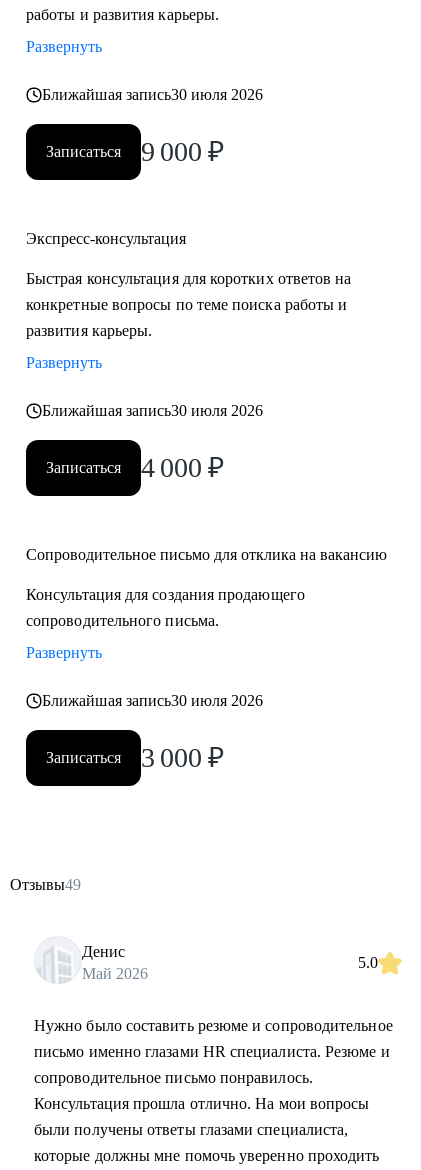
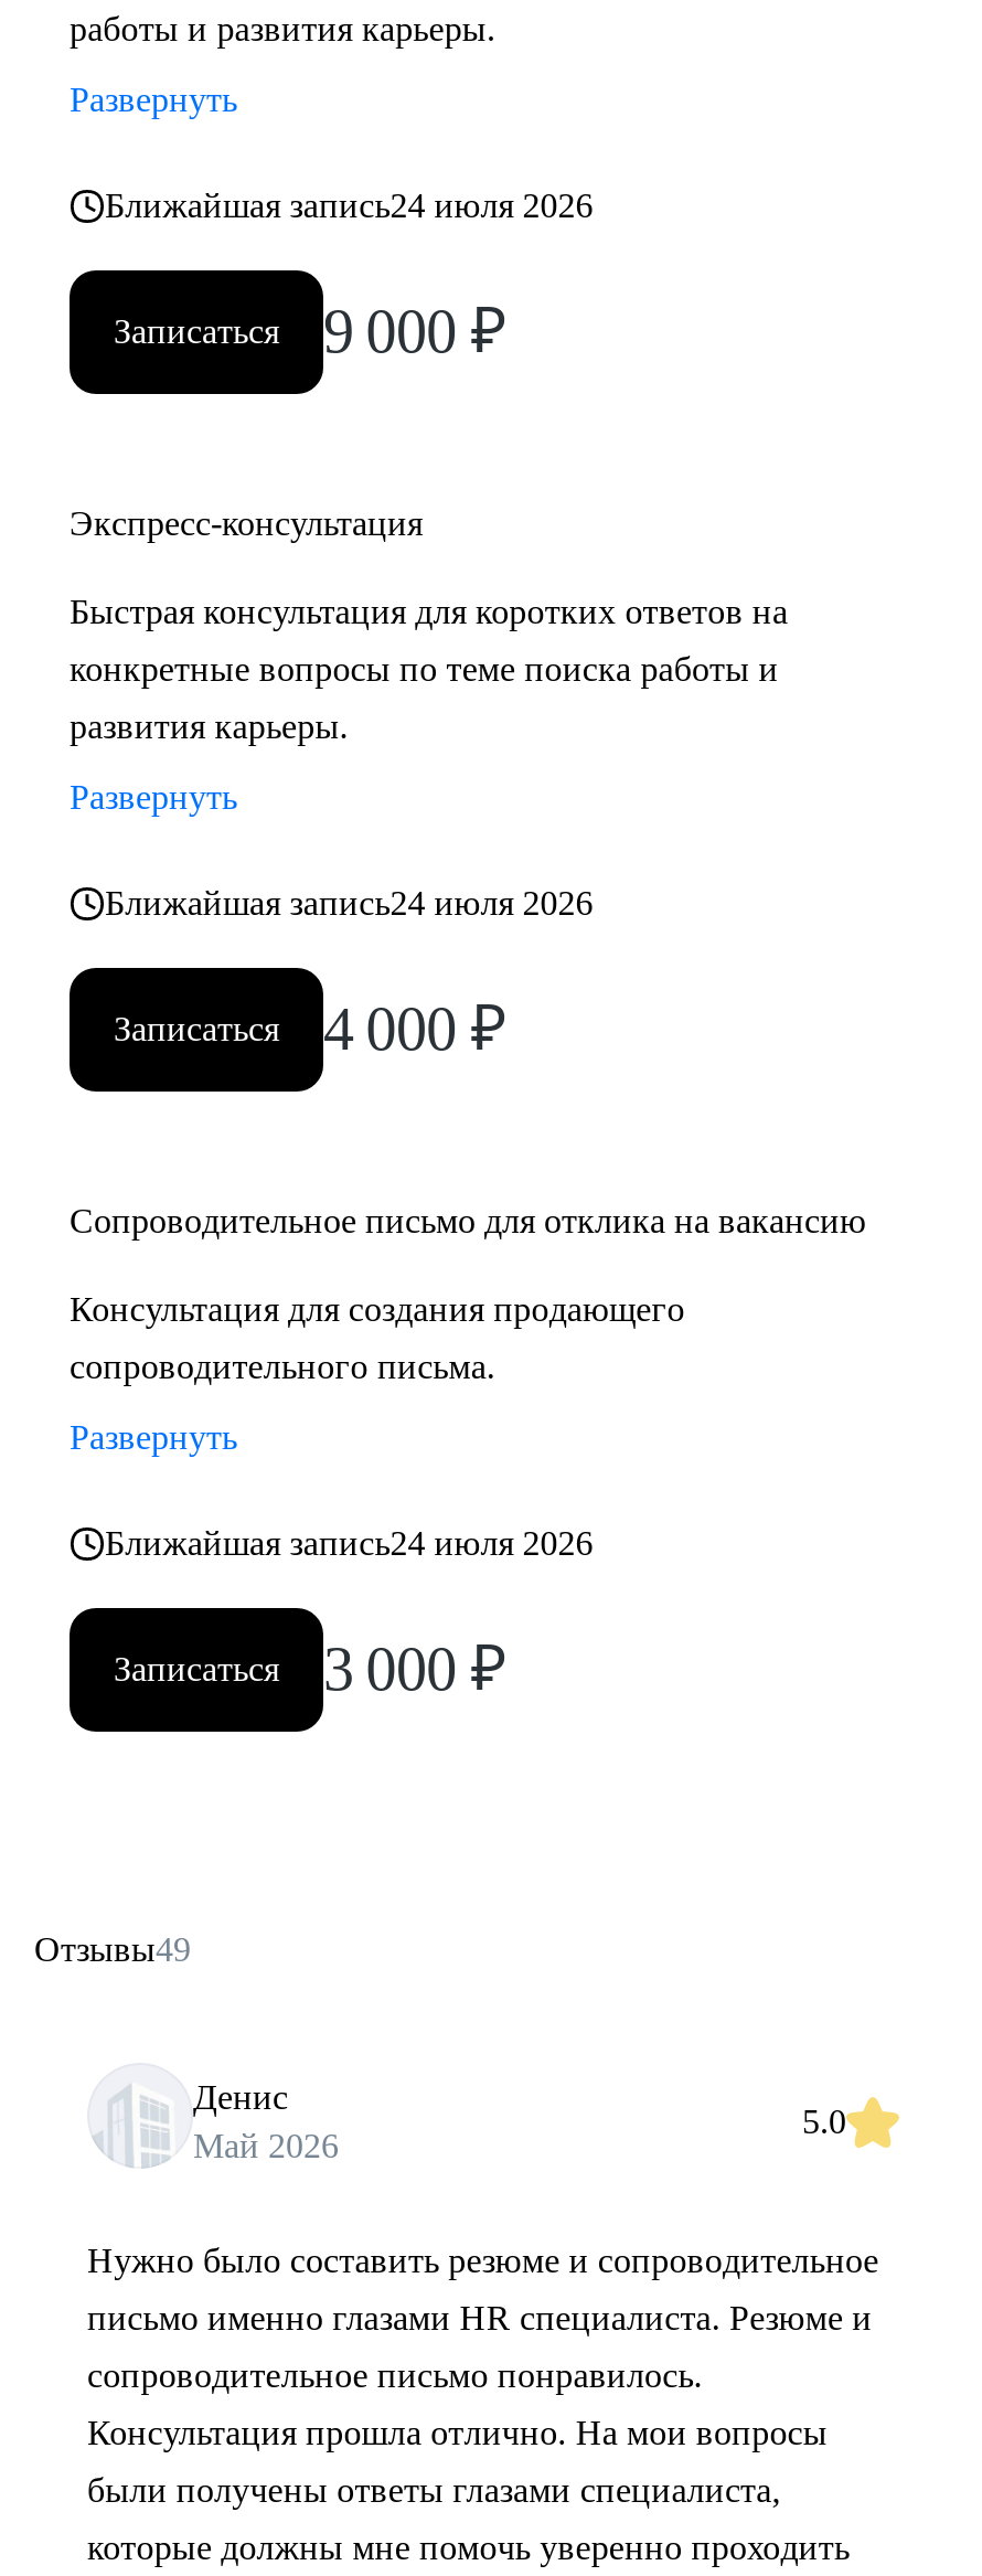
[42,86,263,103] Ближайшая запись30 июля 2026 -> [105,187,593,224] Ближайшая запись24 июля 2026
[42,402,263,419] Ближайшая запись30 июля 2026 -> [105,884,593,922] Ближайшая запись24 июля 2026
[42,692,263,709] Ближайшая запись30 июля 2026 -> [105,1524,593,1562] Ближайшая запись24 июля 2026

